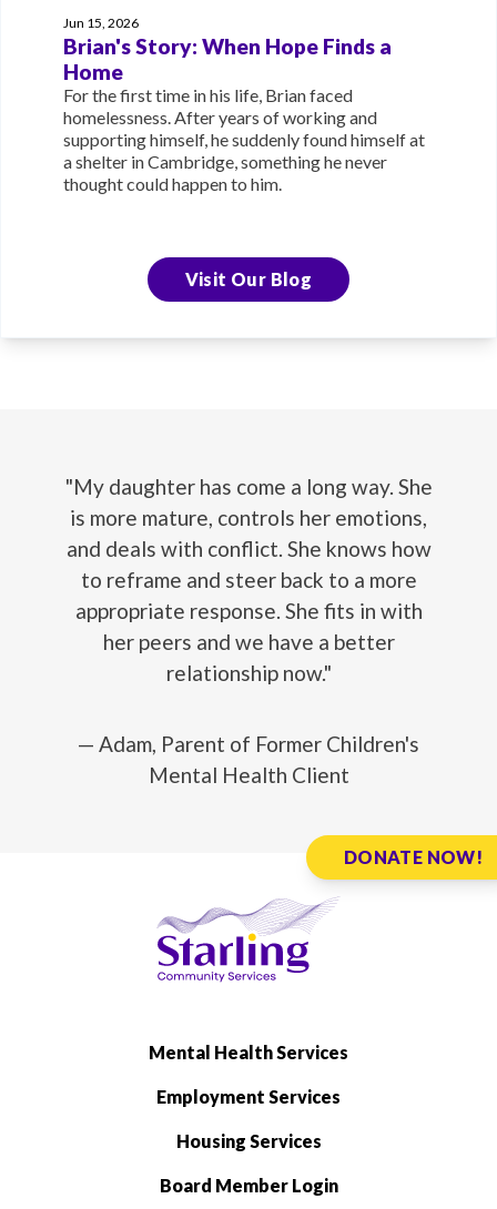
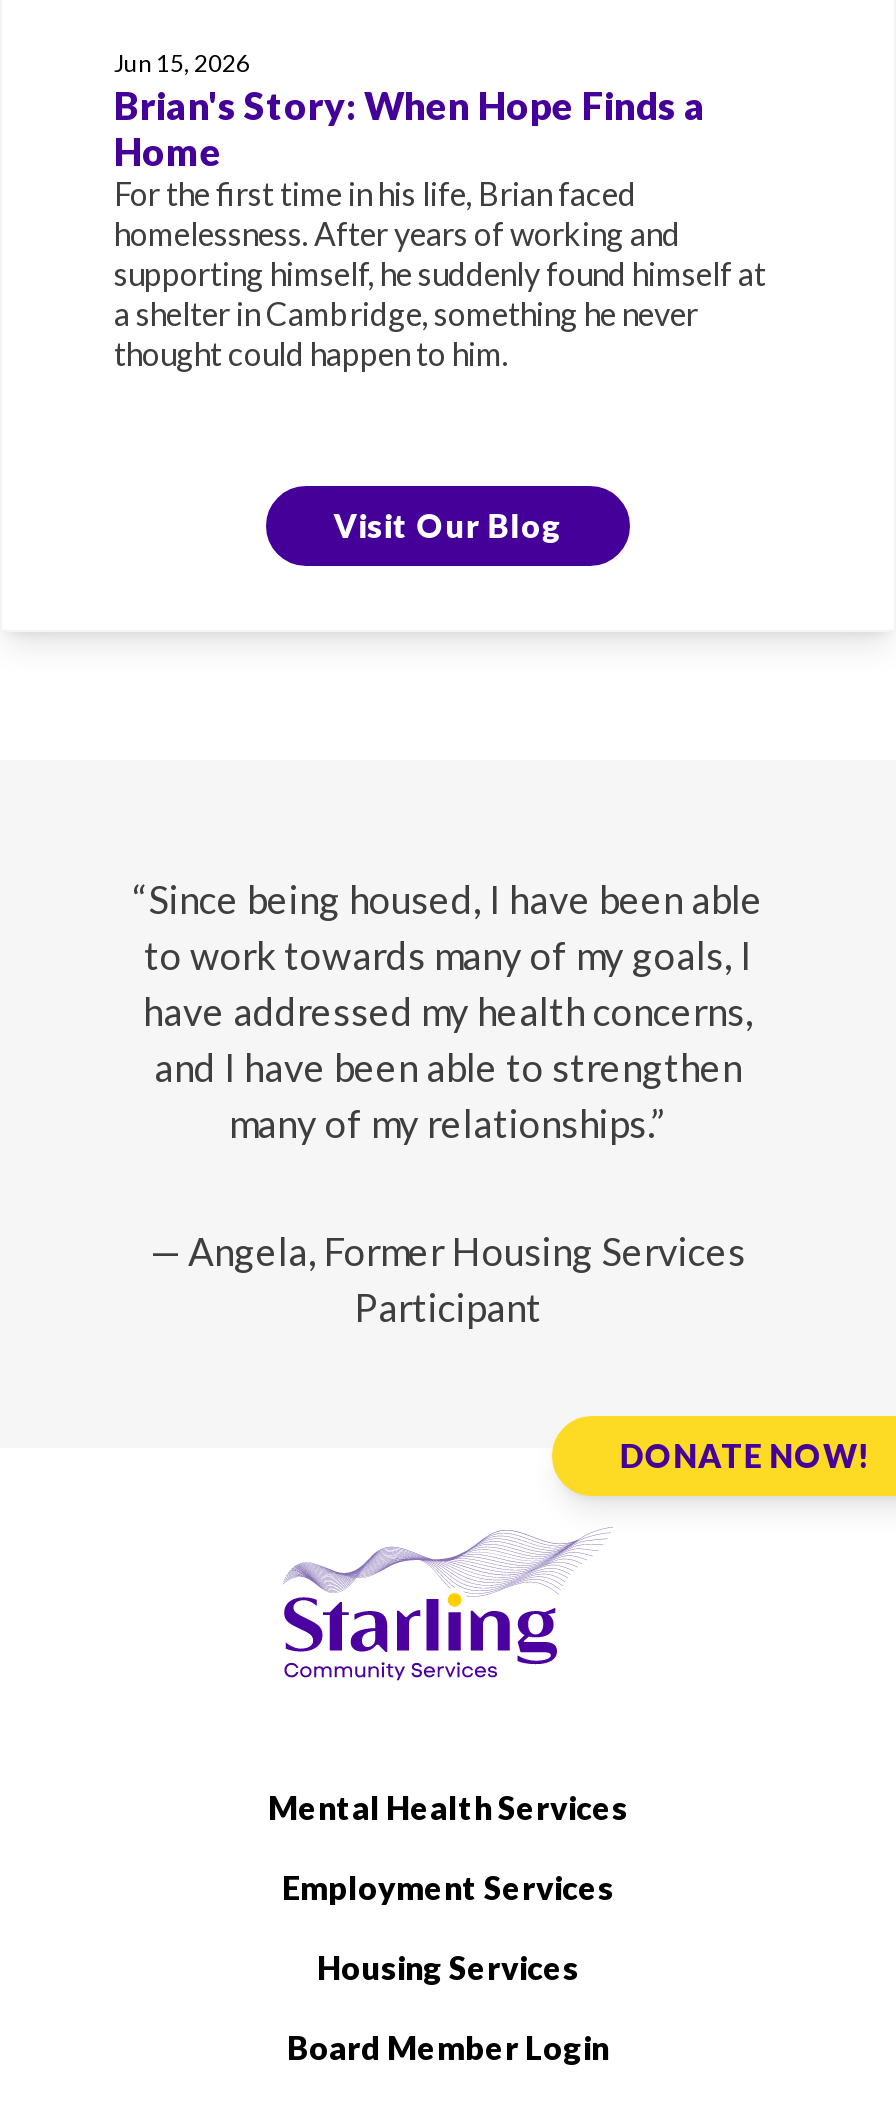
[65,473,432,685] "My daughter has come a long way. She | is more mature, controls her emotions, | and deals with conflict. She knows how | to reframe and steer back to a more | appropriate response. She fits in with | her peers and we have a better | relationship now." -> [133,875,763,1145] “Since being housed, I have been able | to work towards many of my goals, I | have addressed my health concerns, | and I have been able to strengthen | many of my relationships.”
[78,731,419,787] — Adam, Parent of Former Children's | Mental Health Client -> [150,1227,746,1329] — Angela, Former Housing Services | Participant

